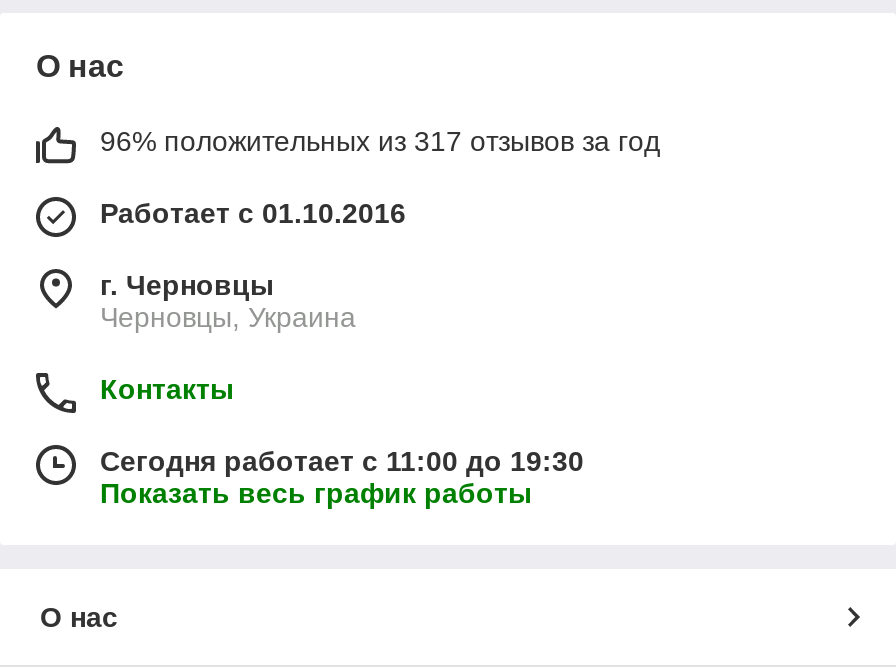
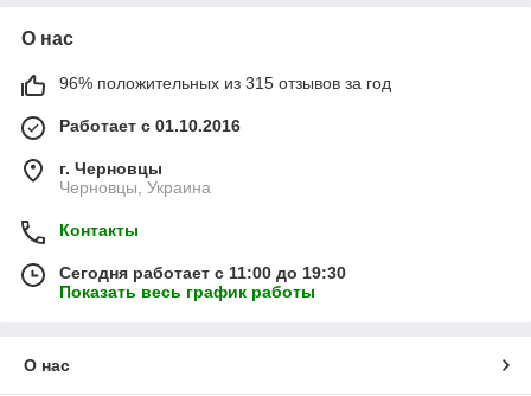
[100,125,660,157] 96% положительных из 317 отзывов за год -> [59,74,391,93] 96% положительных из 315 отзывов за год

